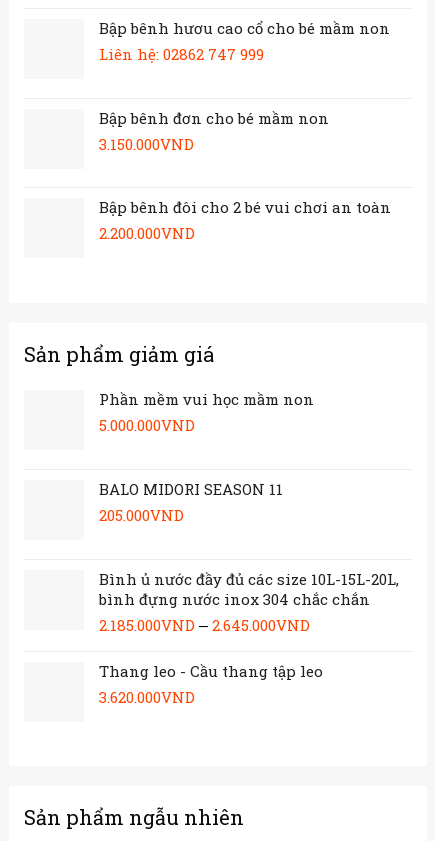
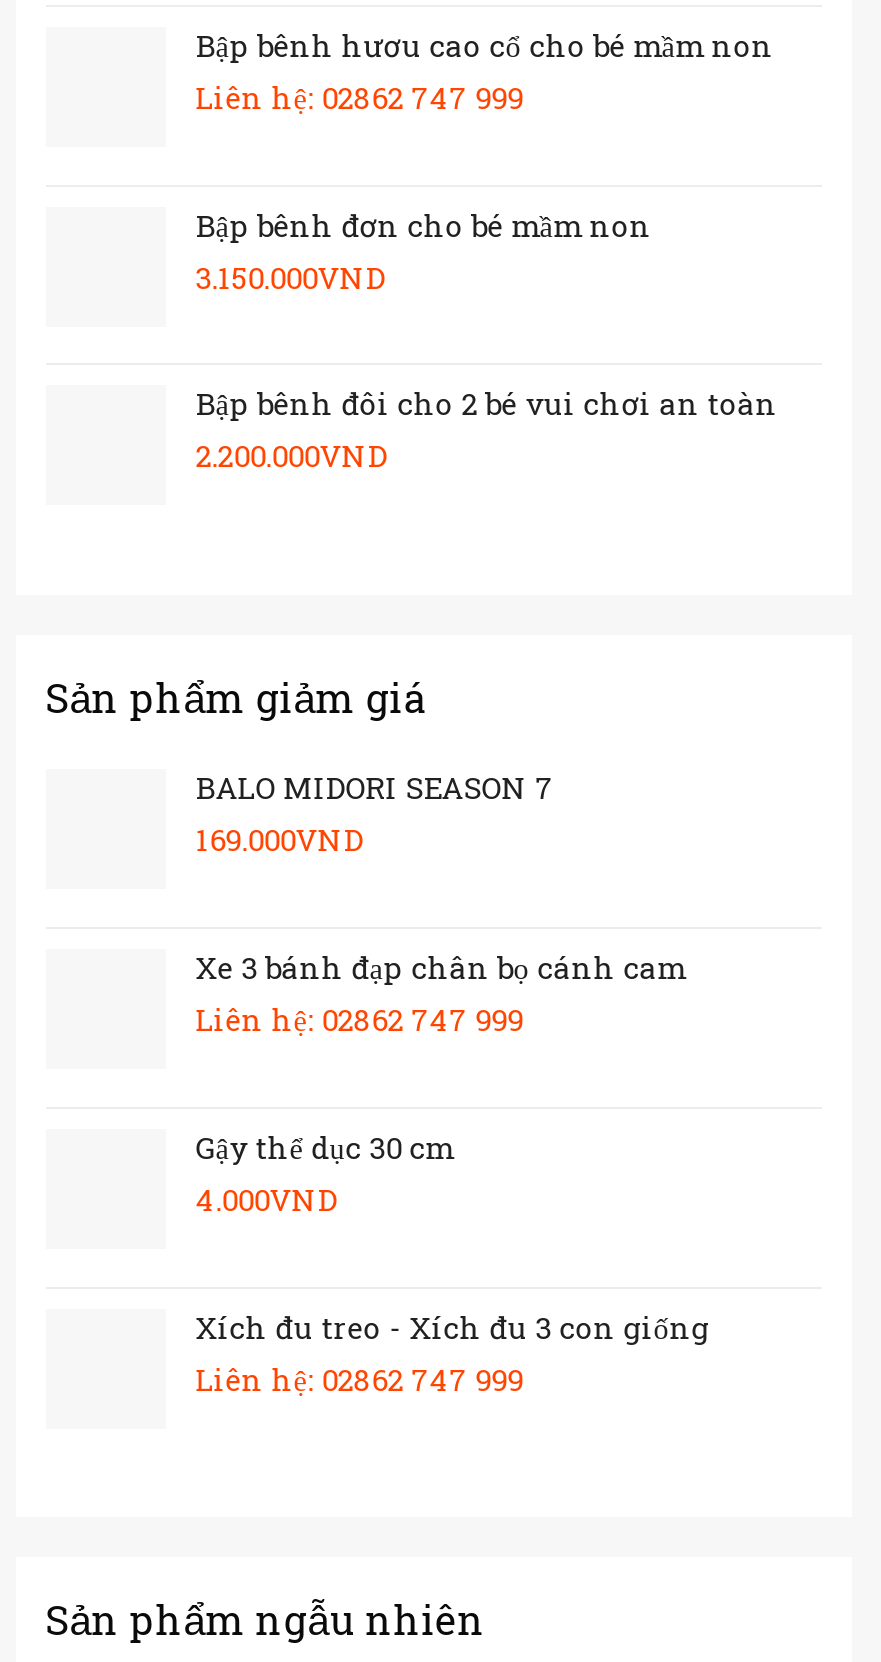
[99,389,314,435] Phần mềm vui học mầm non | 5.000.000VND -> [196,767,554,859] BALO MIDORI SEASON 7 | 169.000VND
[99,479,283,525] BALO MIDORI SEASON 11 | 205.000VND -> [196,948,686,1040] Xe 3 bánh đạp chân bọ cánh cam | Liên hệ: 02862 747 999
[99,569,399,635] Bình ủ nước đầy đủ các size 10L-15L-20L, | bình đựng nước inox 304 chắc chắn | 2.185.000VND – 2.645.000VND -> [196,1127,454,1219] Gậy thể dục 30 cm | 4.000VND
[99,661,323,707] Thang leo - Cầu thang tập leo | 3.620.000VND -> [196,1306,710,1398] Xích đu treo - Xích đu 3 con giống | Liên hệ: 02862 747 999

